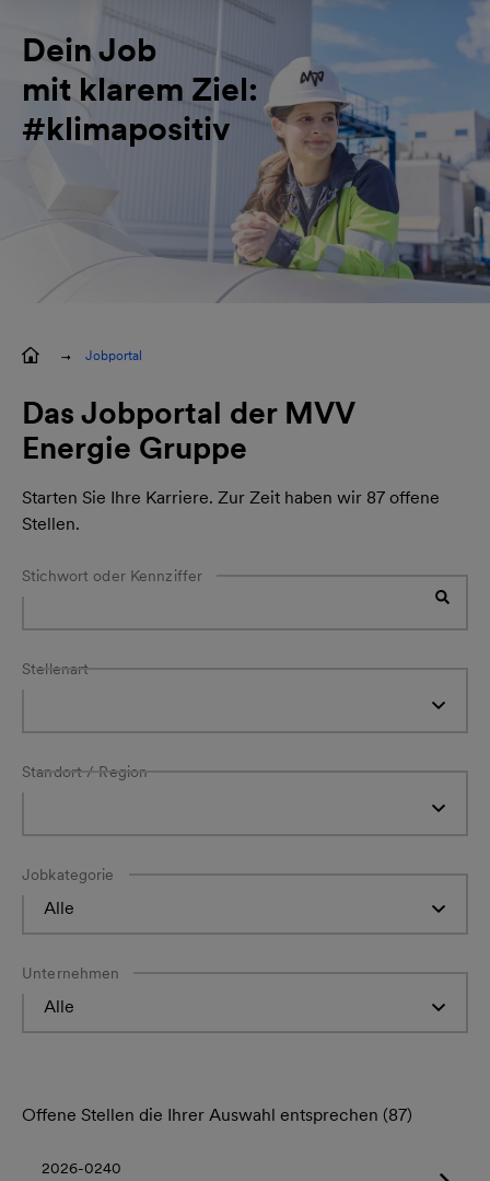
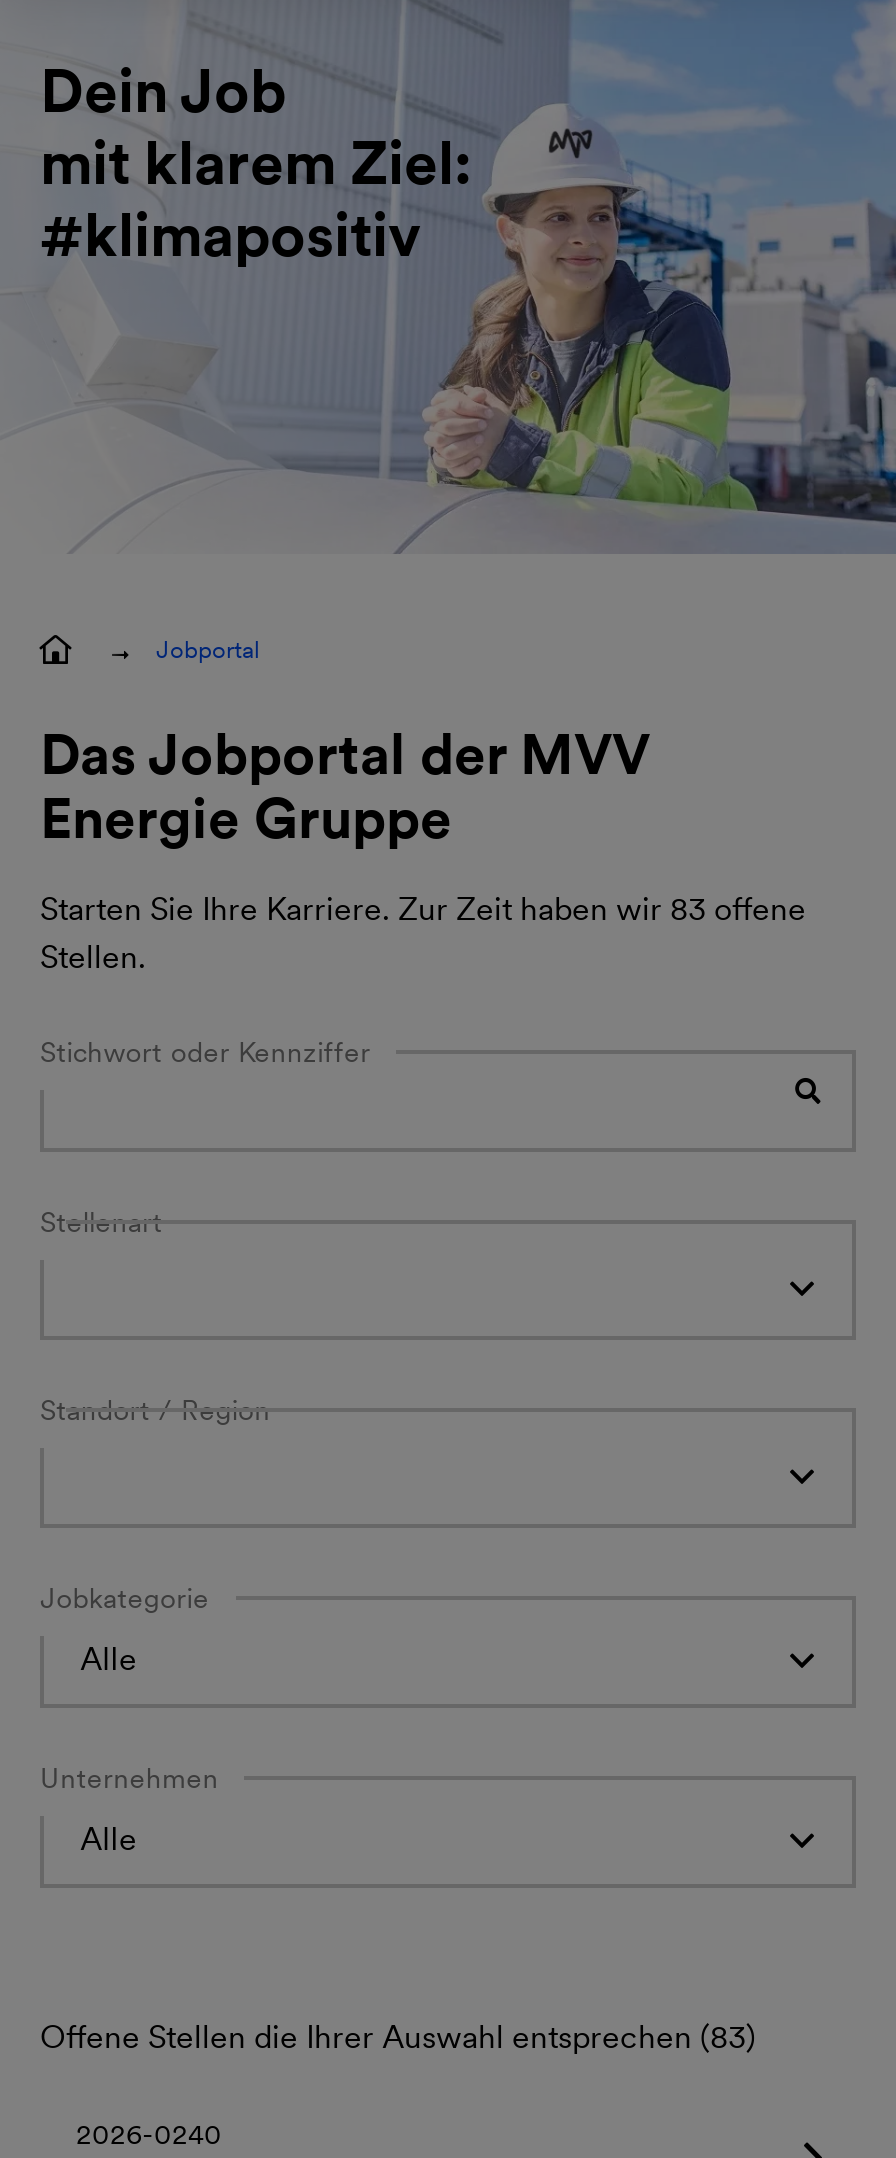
[22,487,440,508] Starten Sie Ihre Karriere. Zur Zeit haben wir 87 offene -> [40,890,806,928] Starten Sie Ihre Karriere. Zur Zeit haben wir 83 offene
[22,1104,412,1125] Offene Stellen die Ihrer Auswahl entsprechen (87) -> [40,2018,756,2056] Offene Stellen die Ihrer Auswahl entsprechen (83)

